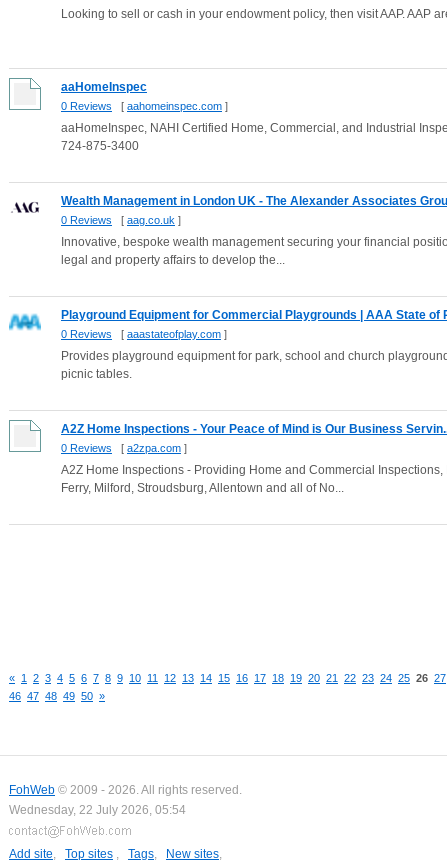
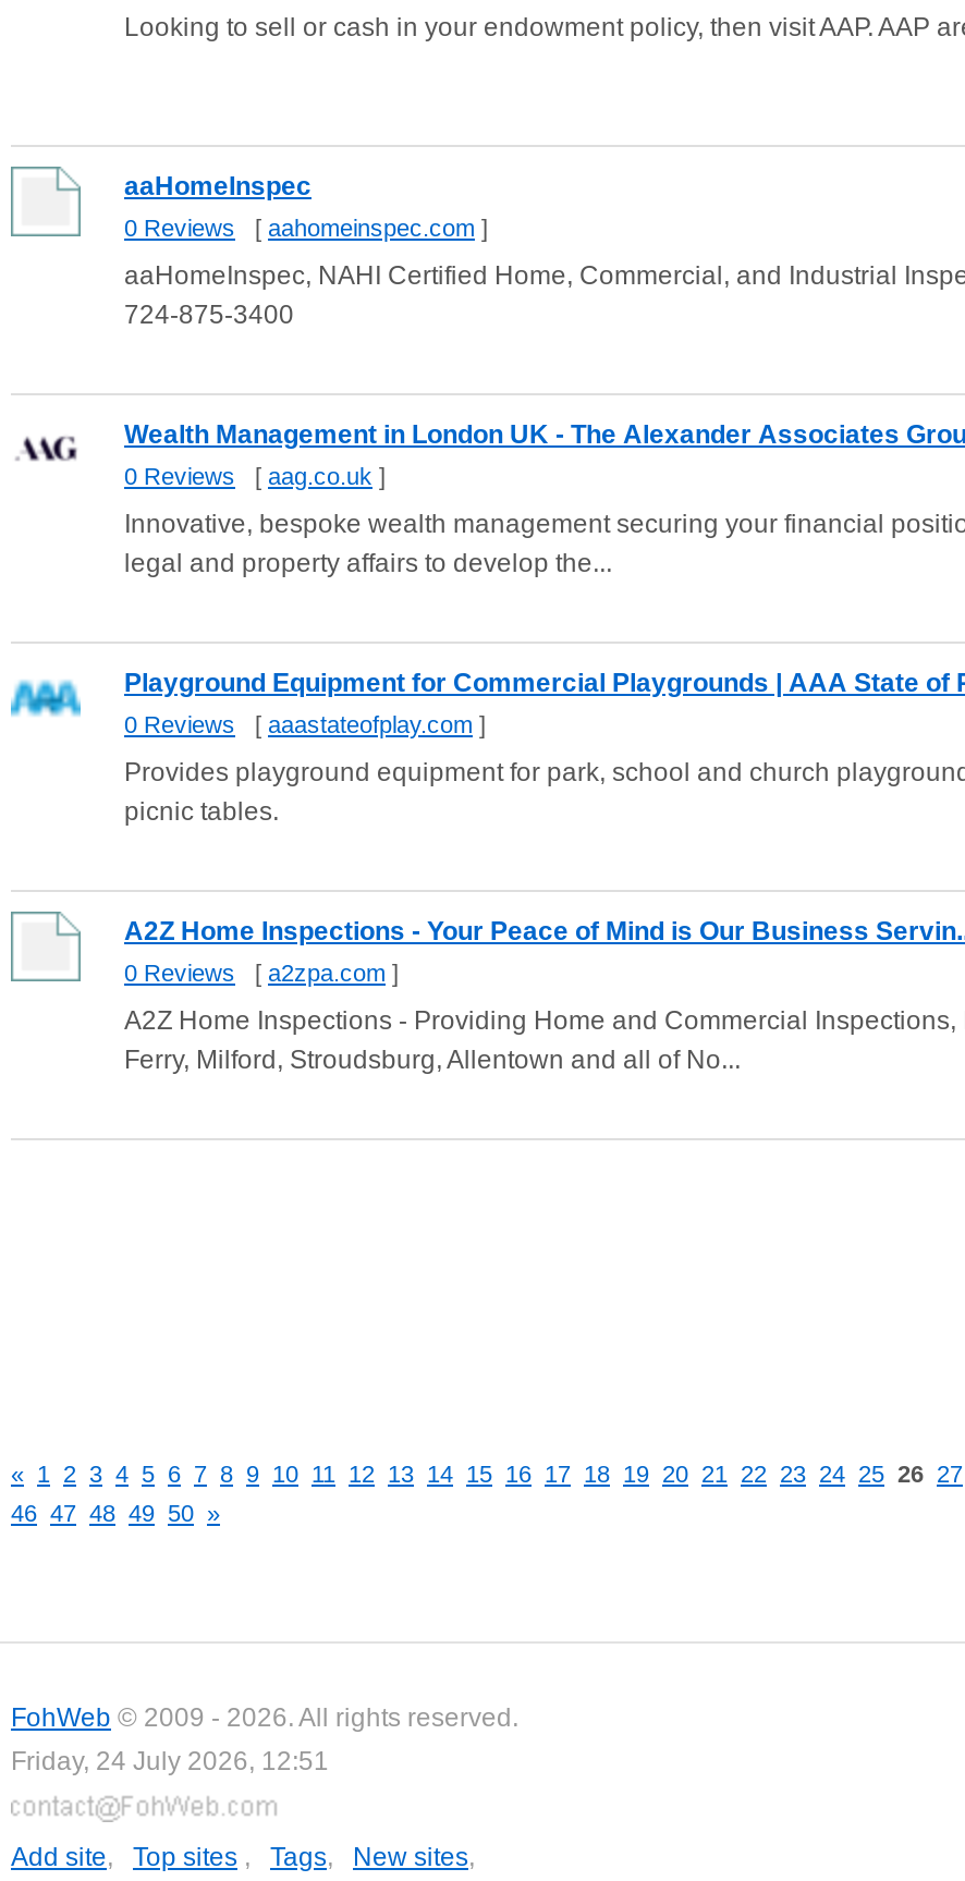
[9,803,186,817] Wednesday, 22 July 2026, 05:54 -> [11,1746,329,1776] Friday, 24 July 2026, 12:51

